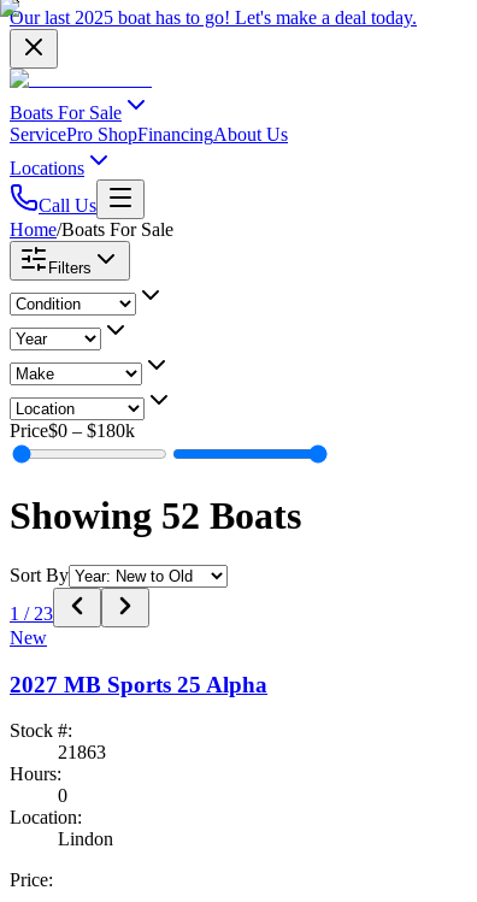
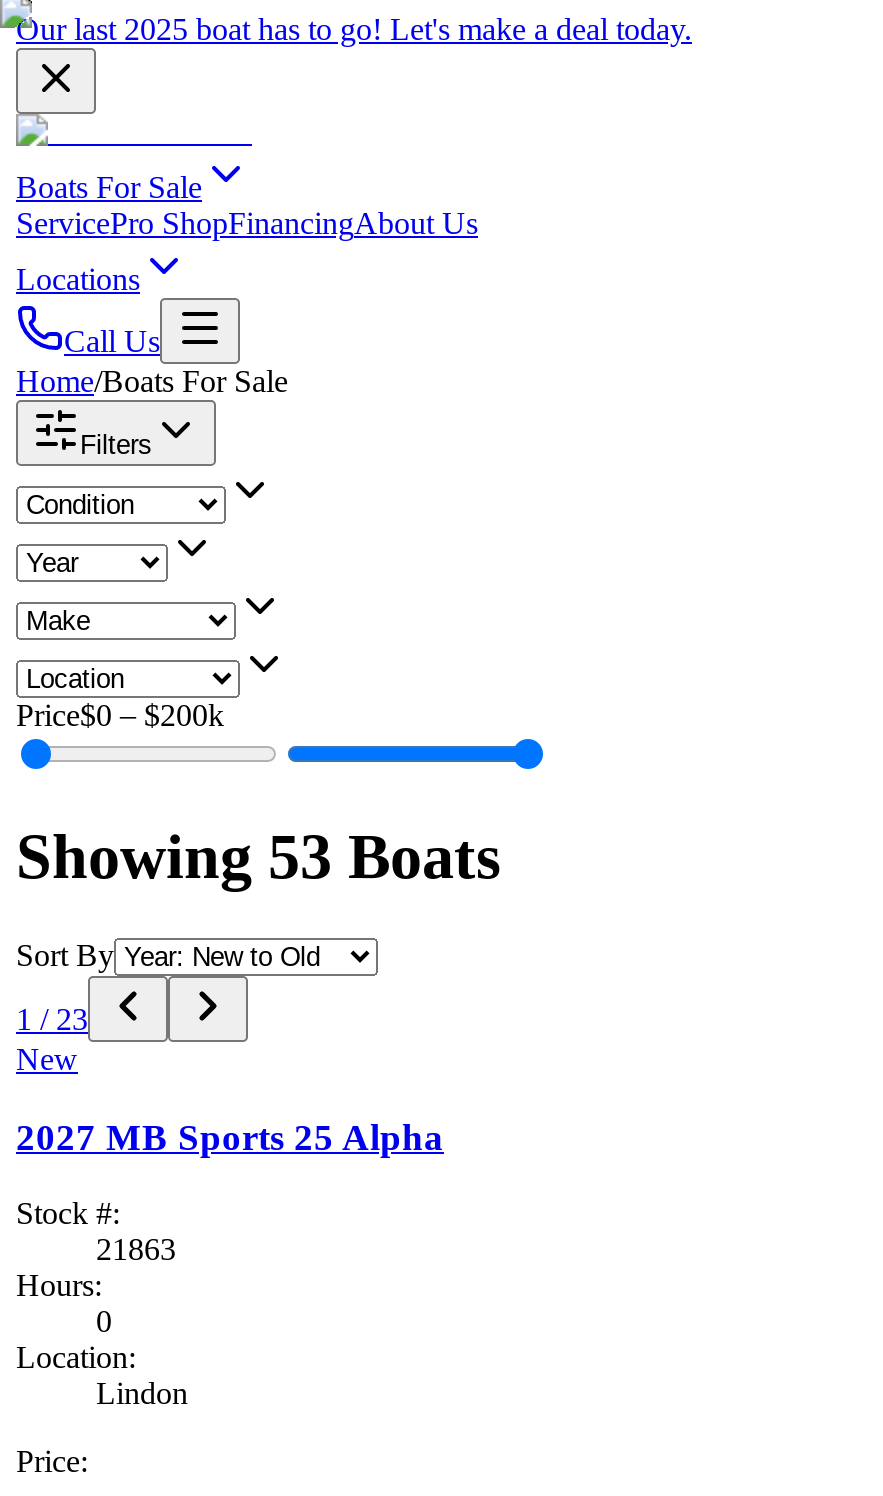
[10,420,135,441] Price$0–$180k -> [16,698,224,732] Price$0–$200k
[10,494,301,538] Showing 52 Boats -> [16,821,500,893] Showing 53 Boats

